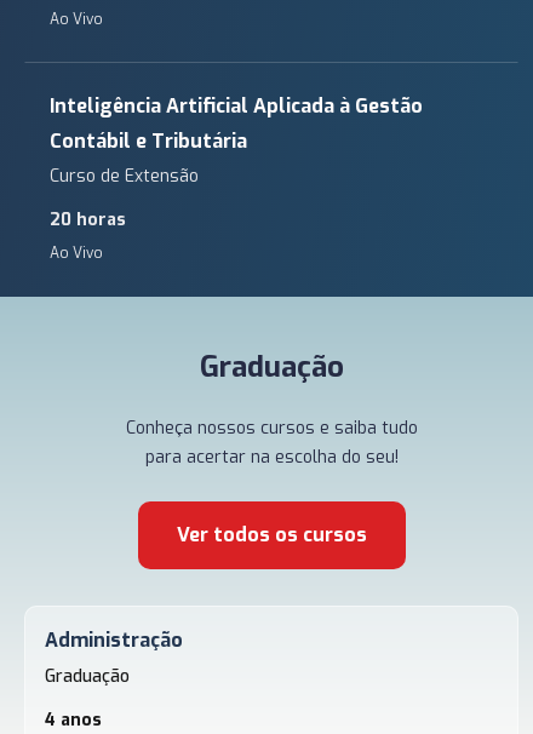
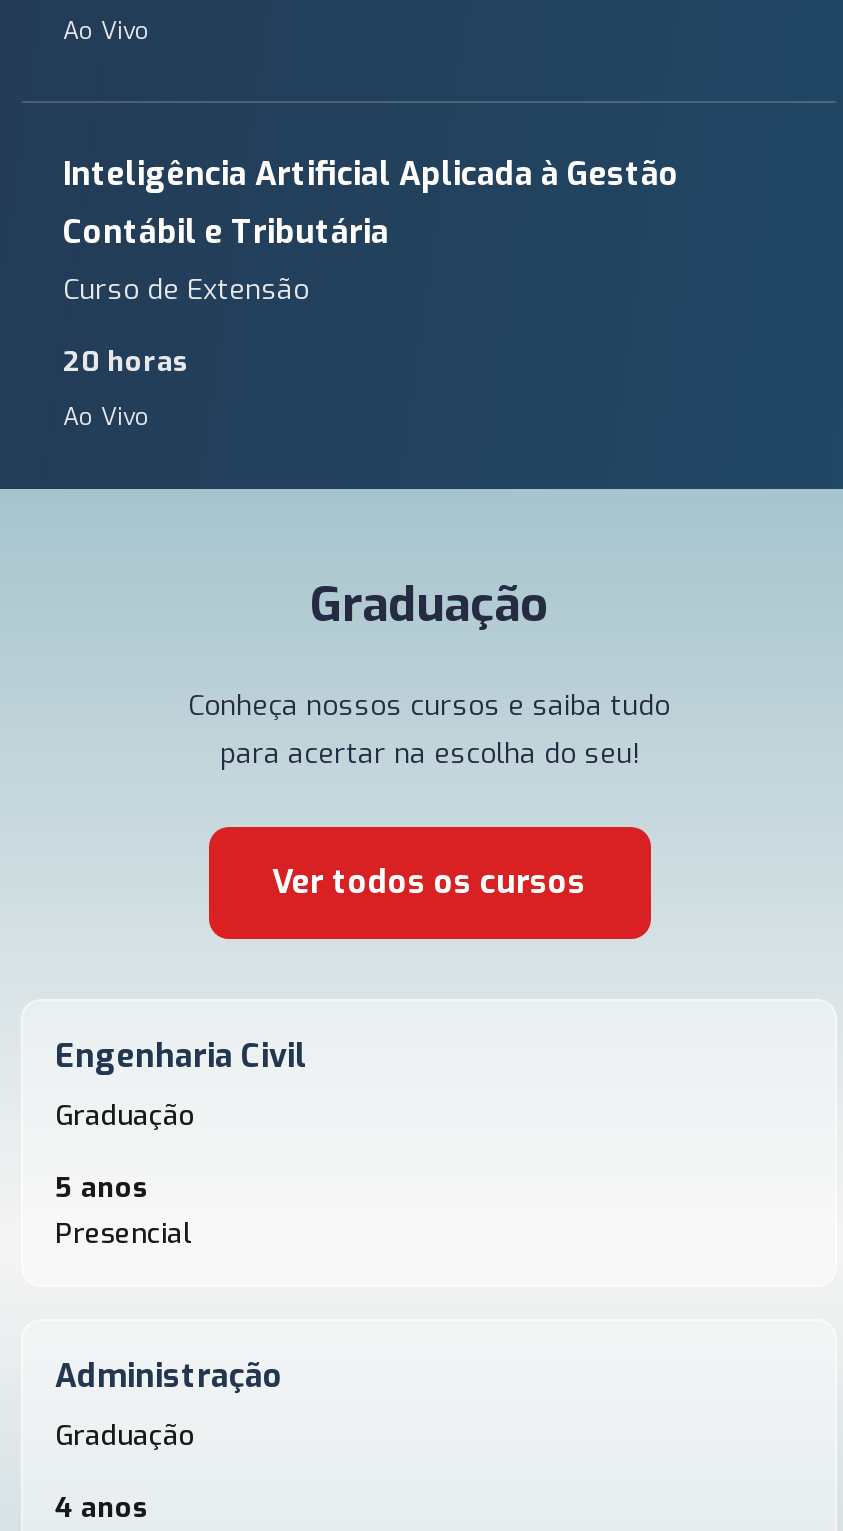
none -> [55,1035,307,1253] Engenharia Civil | Graduação | 5 anos | Presencial

